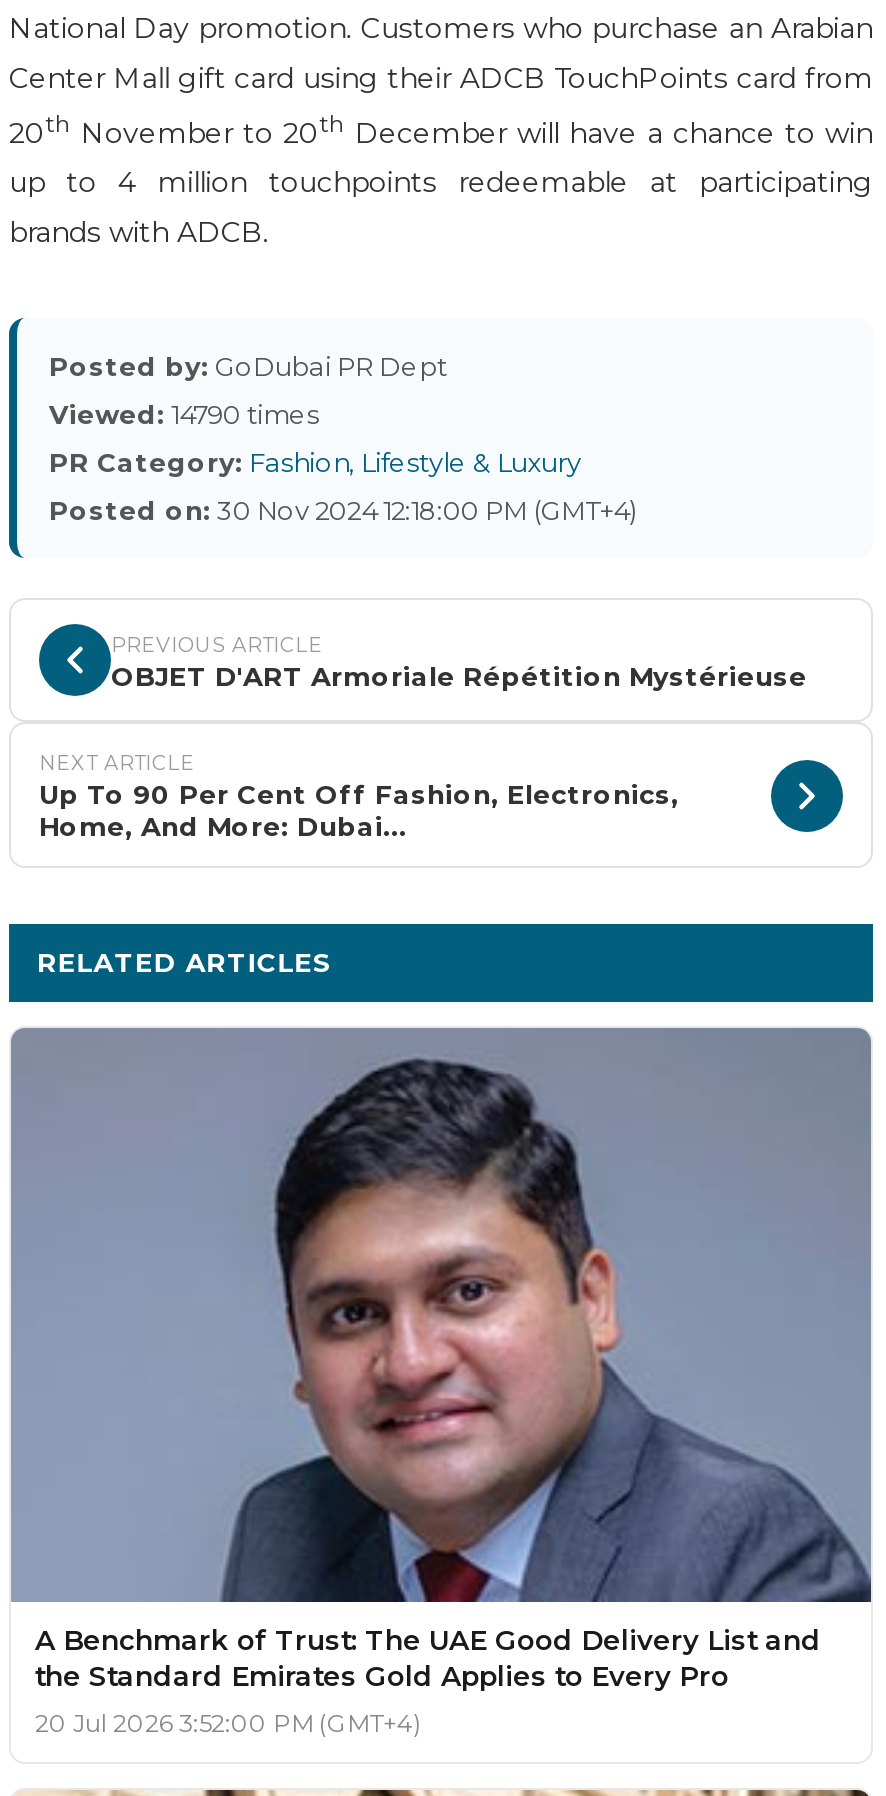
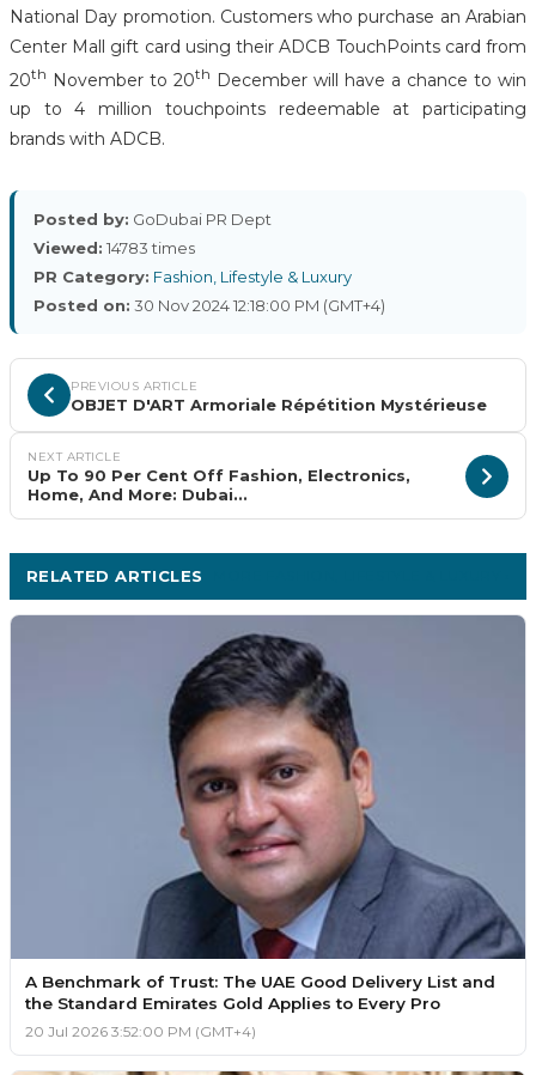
[49,399,319,431] Viewed: 14790 times -> [33,239,195,258] Viewed: 14783 times

